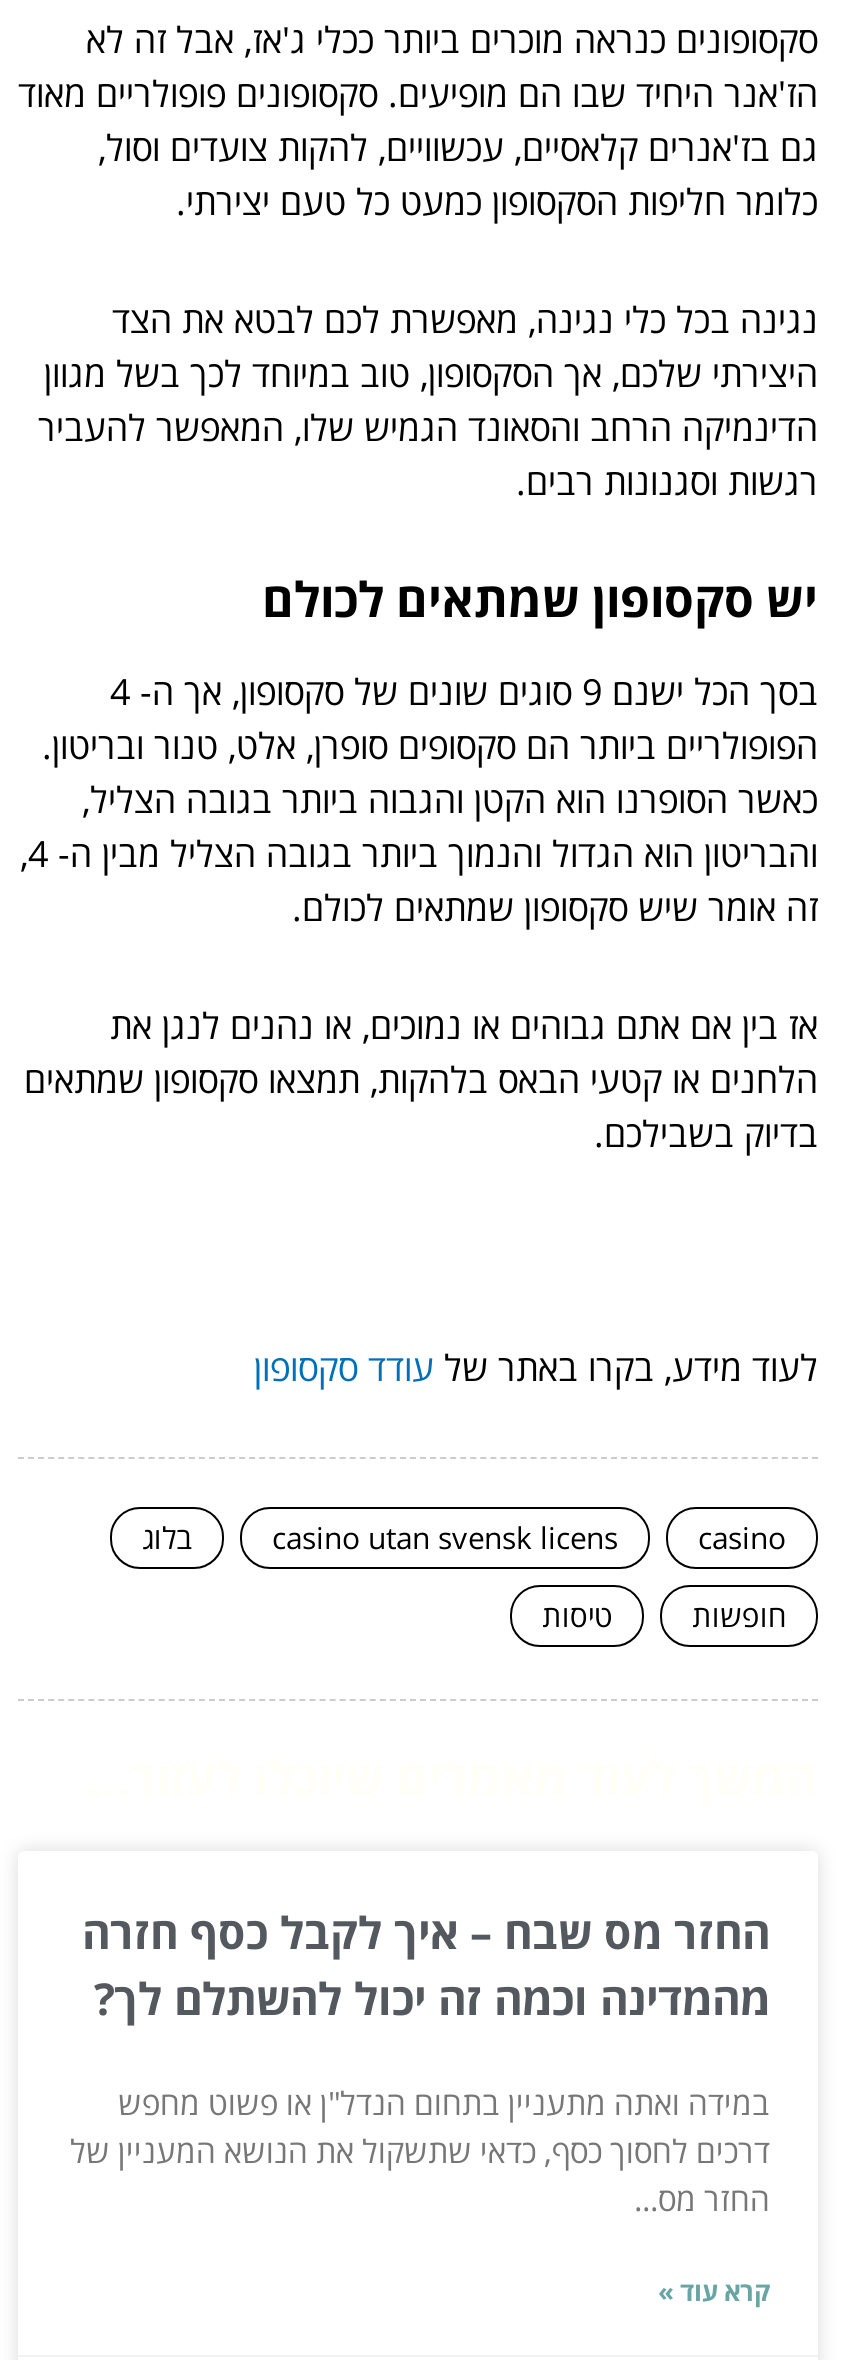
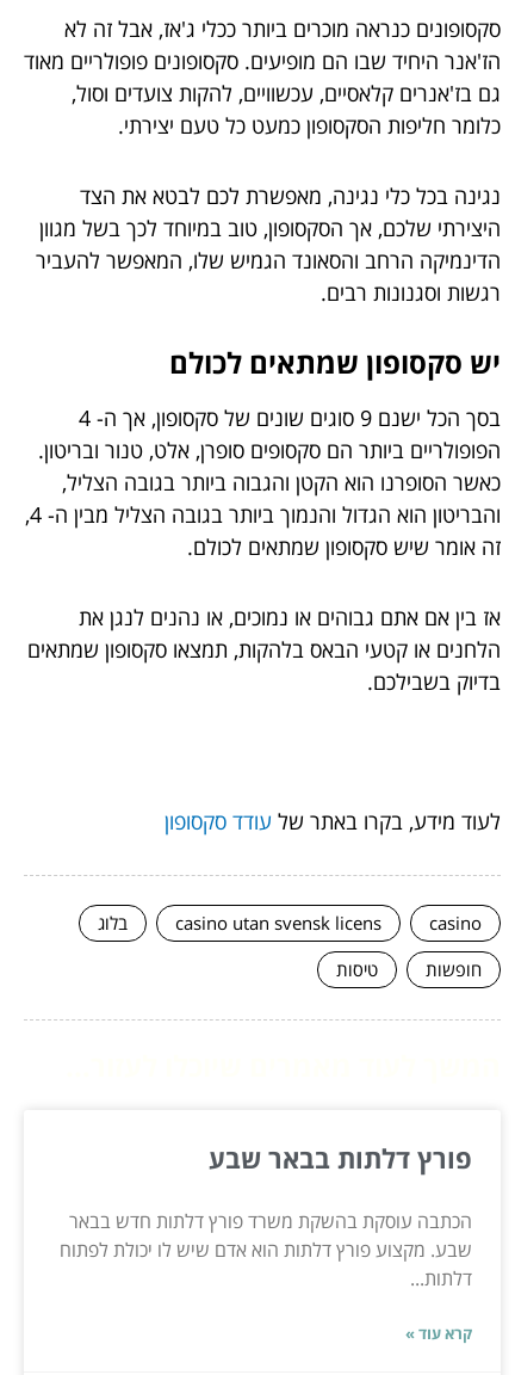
[82,1901,770,2027] החזר מס שבח – איך לקבל כסף חזרה | מהמדינה וכמה זה יכול להשתלם לך? -> [209,1140,472,1176] פורץ דלתות בבאר שבע
[70,2081,770,2221] במידה ואתה מתעניין בתחום הנדל"ן או פשוט מחפש | דרכים לחסוך כסף, כדאי שתשקול את הנושא המעניין של | החזר מס... -> [60,1208,472,1292] הכתבה עוסקת בהשקת משרד פורץ דלתות חדש בבאר | שבע. מקצוע פורץ דלתות הוא אדם שיש לו יכולת לפתוח | דלתות...

